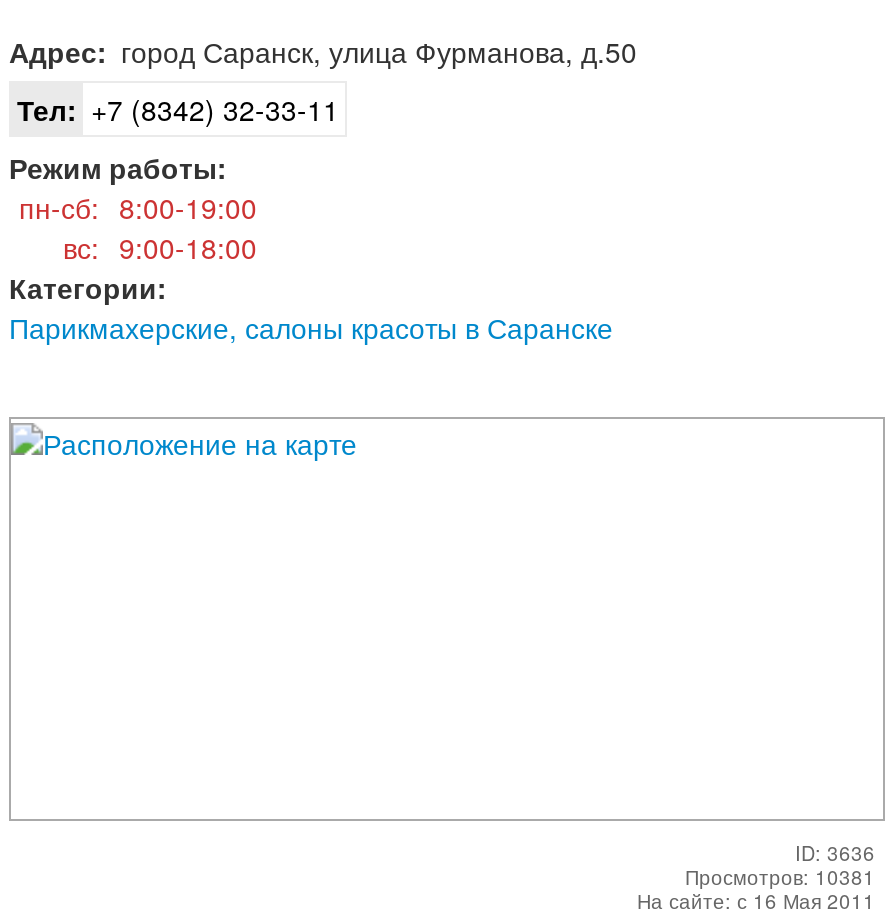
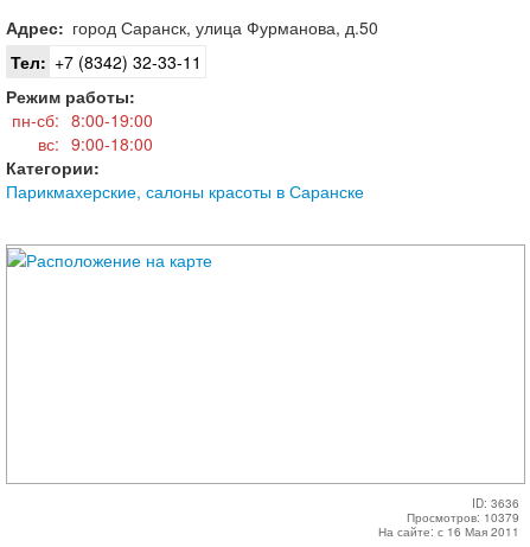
[685,863,875,891] Просмотров: 10381 -> [407,509,519,526] Просмотров: 10379

